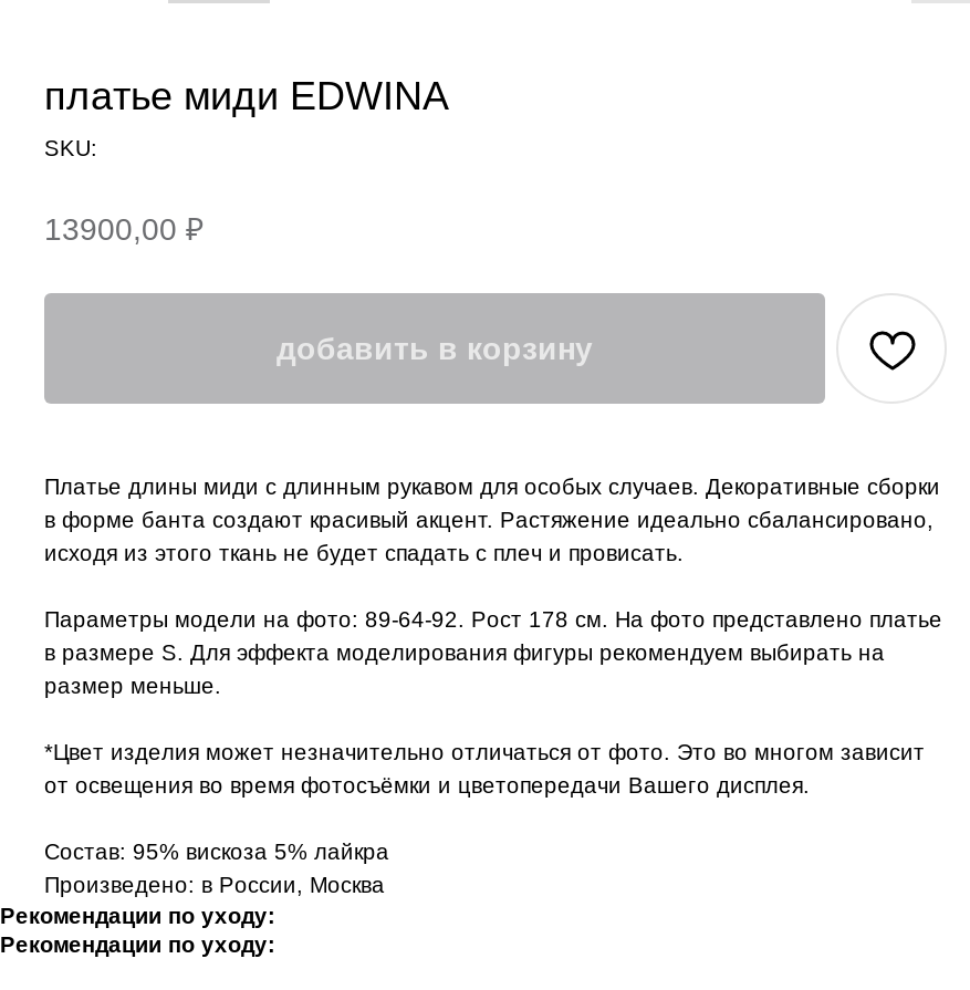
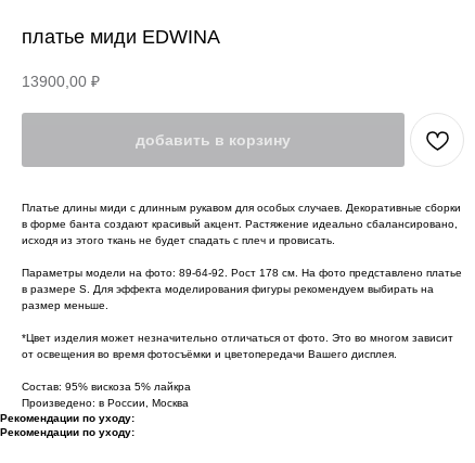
[44,136,97,160] SKU: -> none

